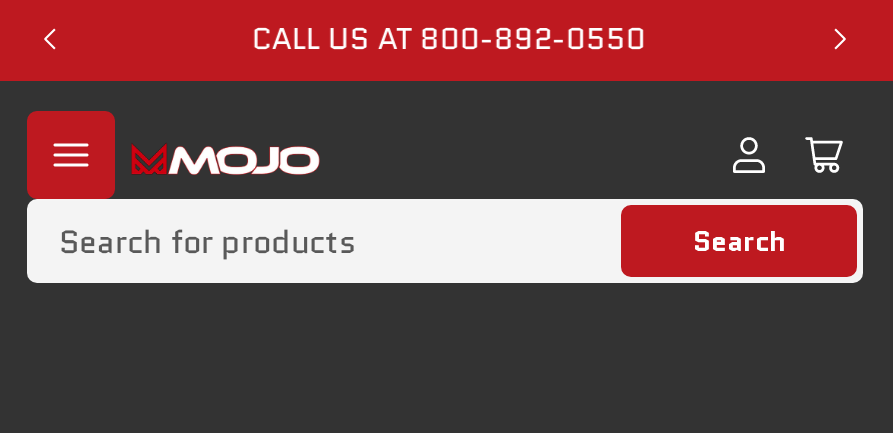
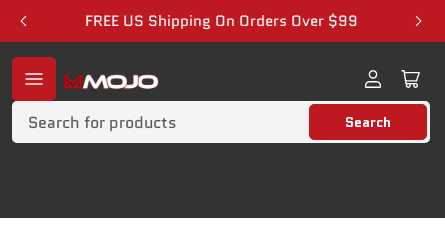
[248,17,642,61] CALL US AT 800-892-0550 -> [84,10,357,32] FREE US Shipping On Orders Over $99

